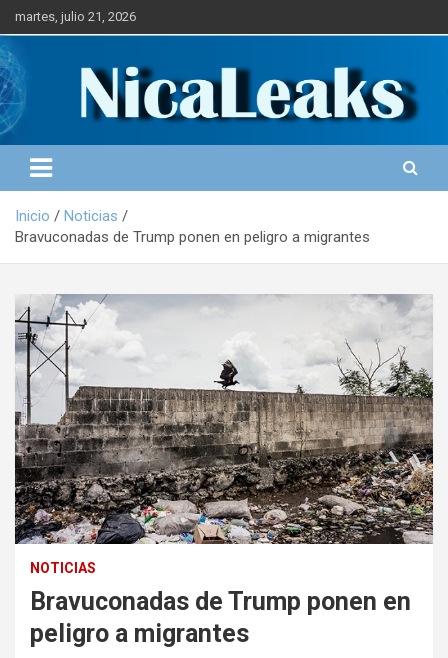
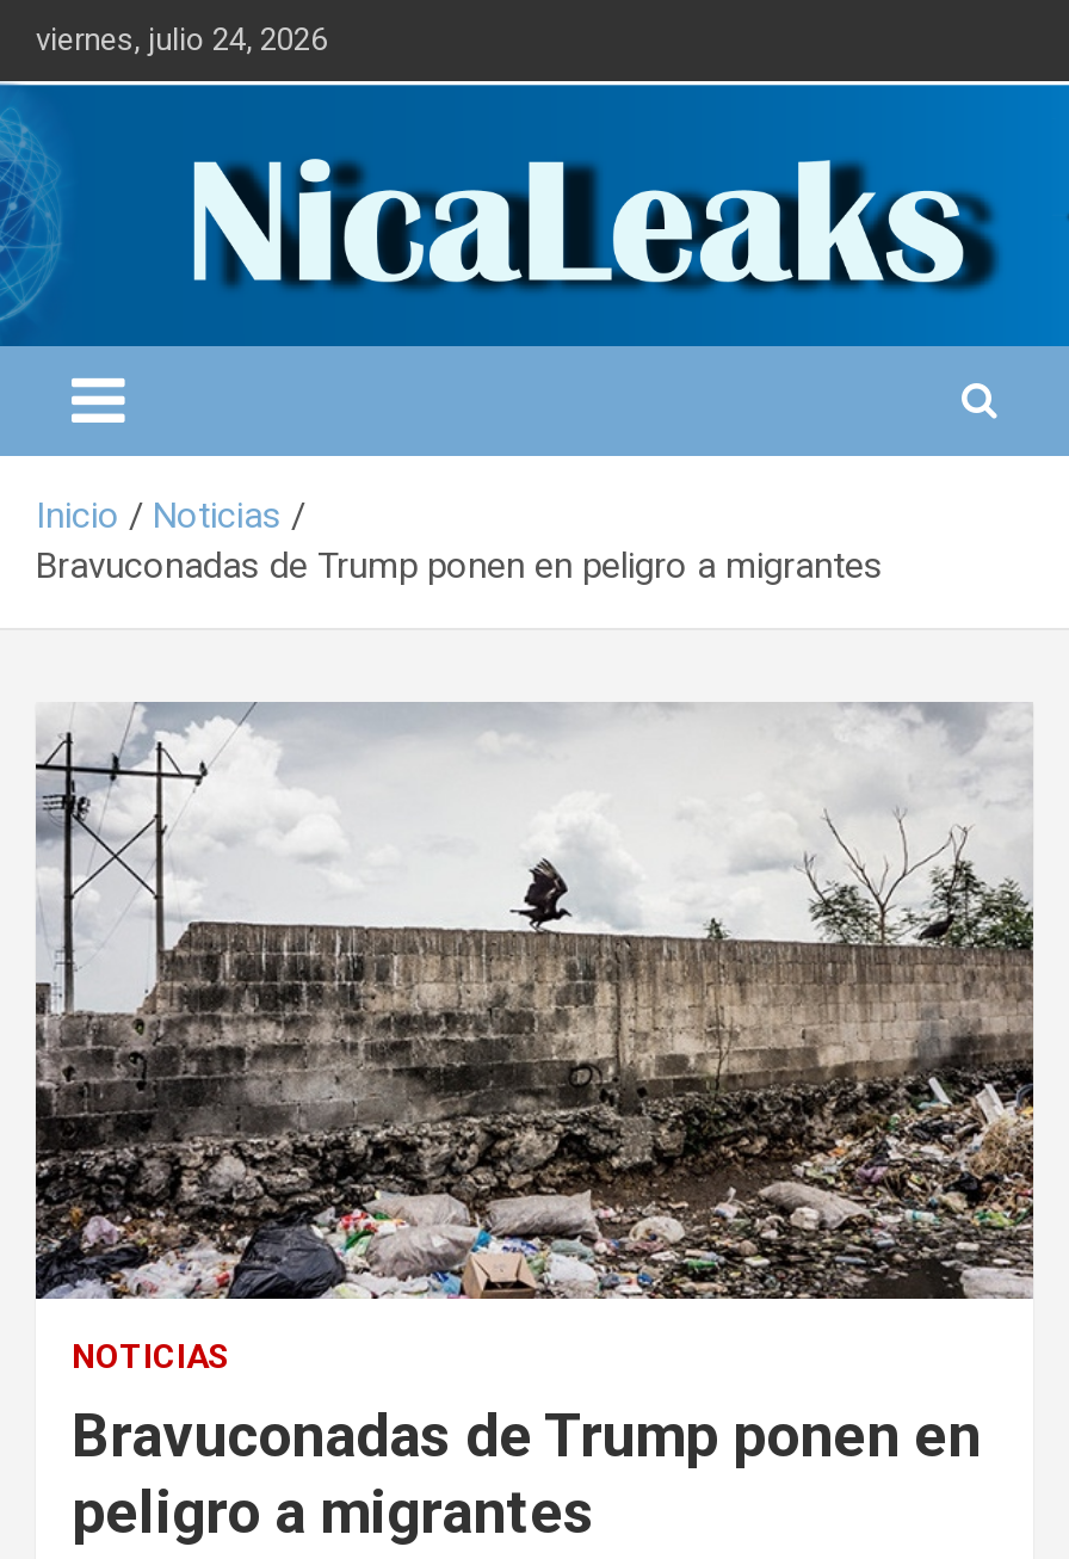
[15,9,136,24] martes, julio 21, 2026 -> [36,21,327,57] viernes, julio 24, 2026

